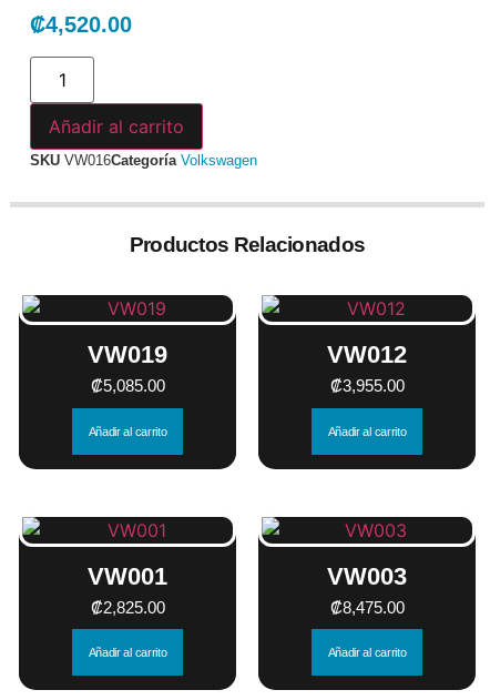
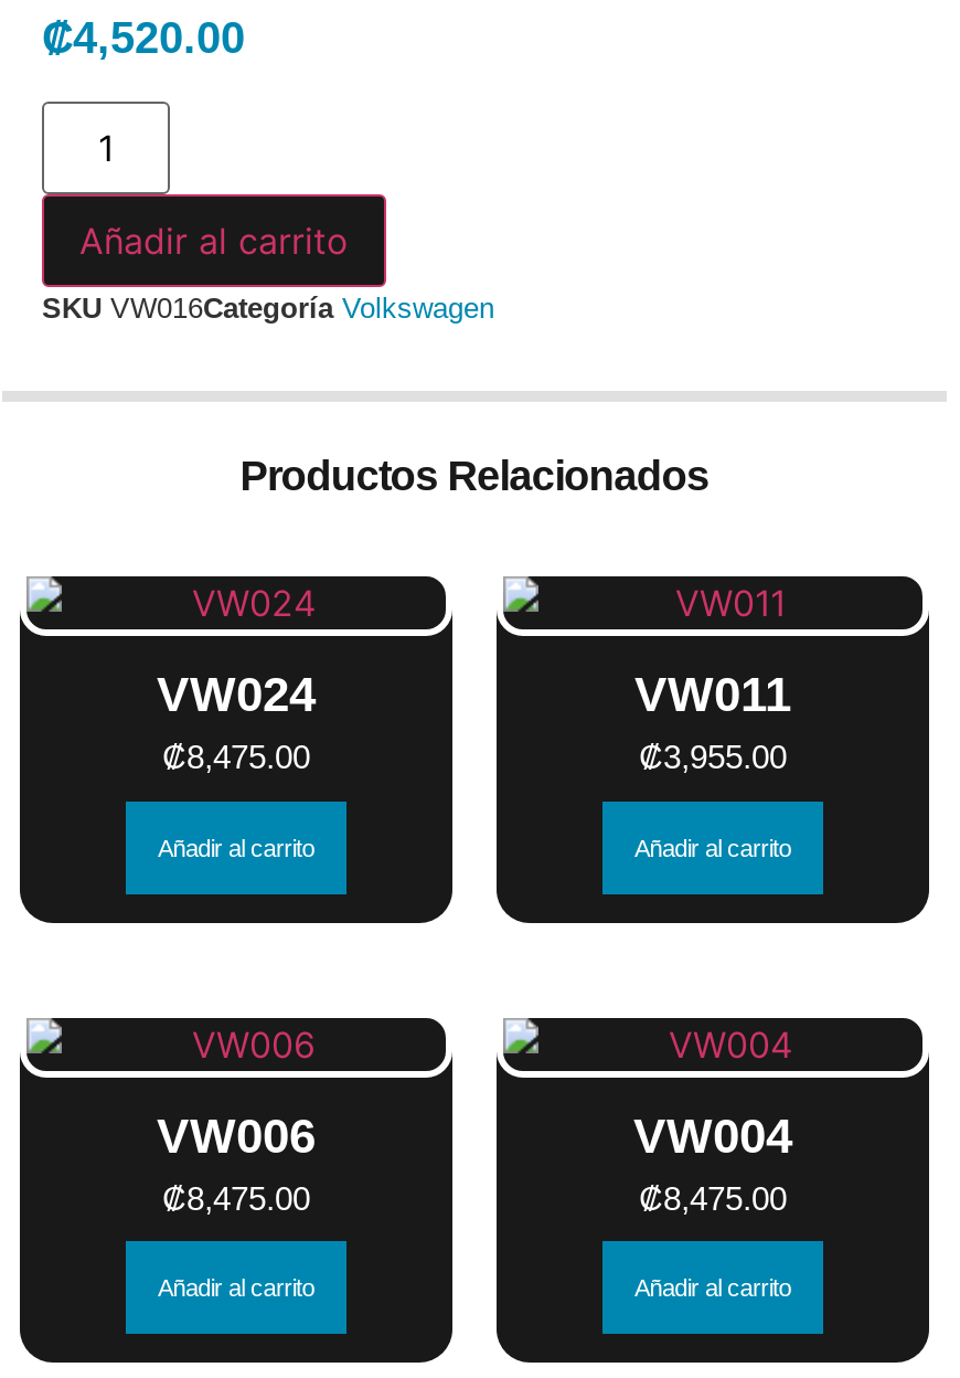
[88,341,167,395] VW019 | ₡5,085.00 -> [157,668,316,776] VW024 | ₡8,475.00
[327,341,407,369] VW012 -> [634,668,791,723] VW011
[88,562,167,617] VW001 | ₡2,825.00 -> [157,1109,316,1217] VW006 | ₡8,475.00
[327,562,407,590] VW003 -> [633,1109,792,1164] VW004

